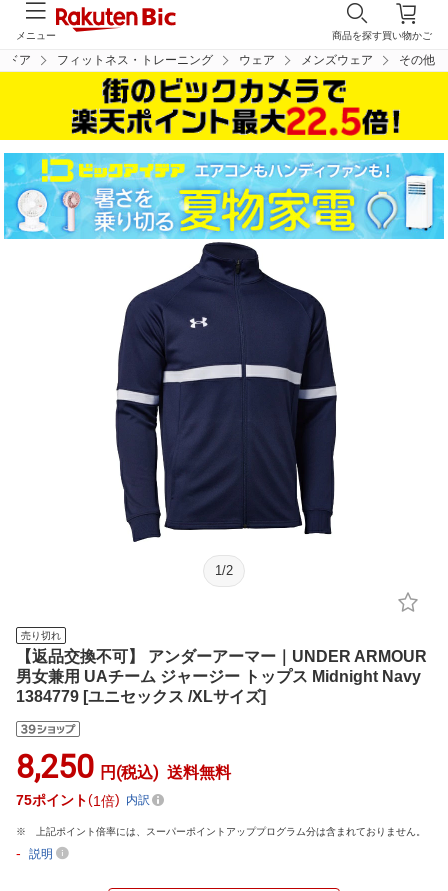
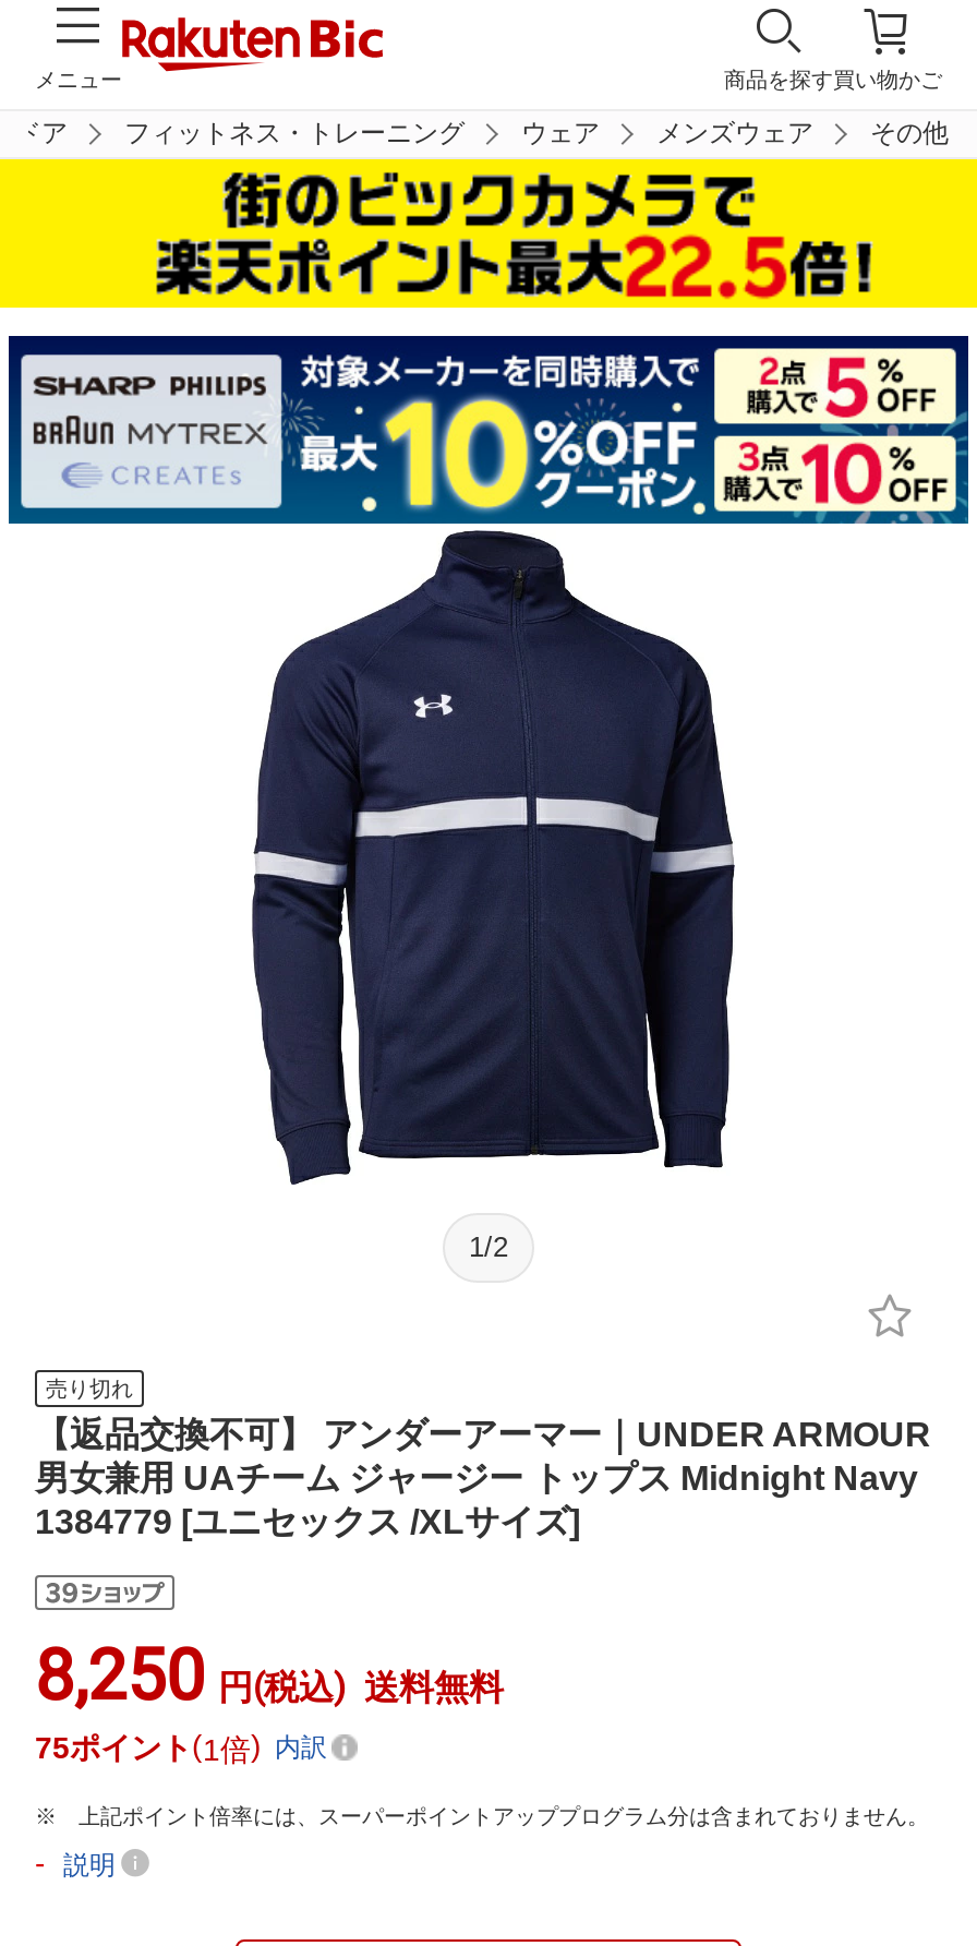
[3,152,445,240] [image] -> [7,334,970,526] [image]

